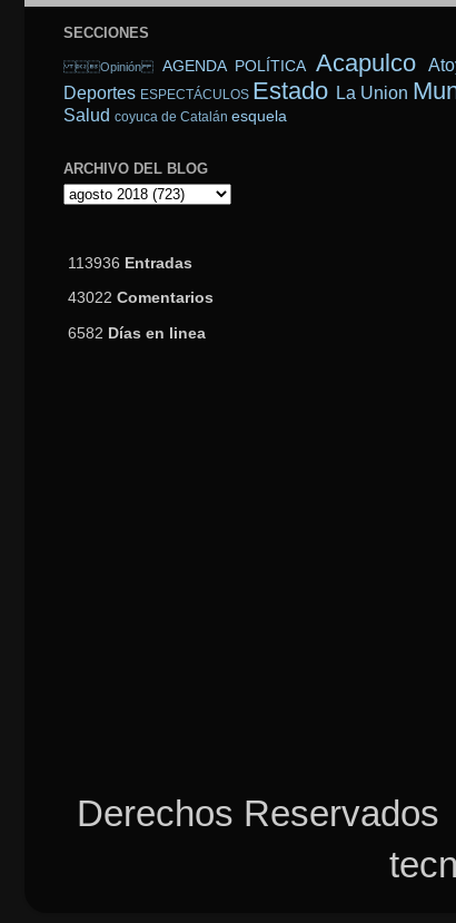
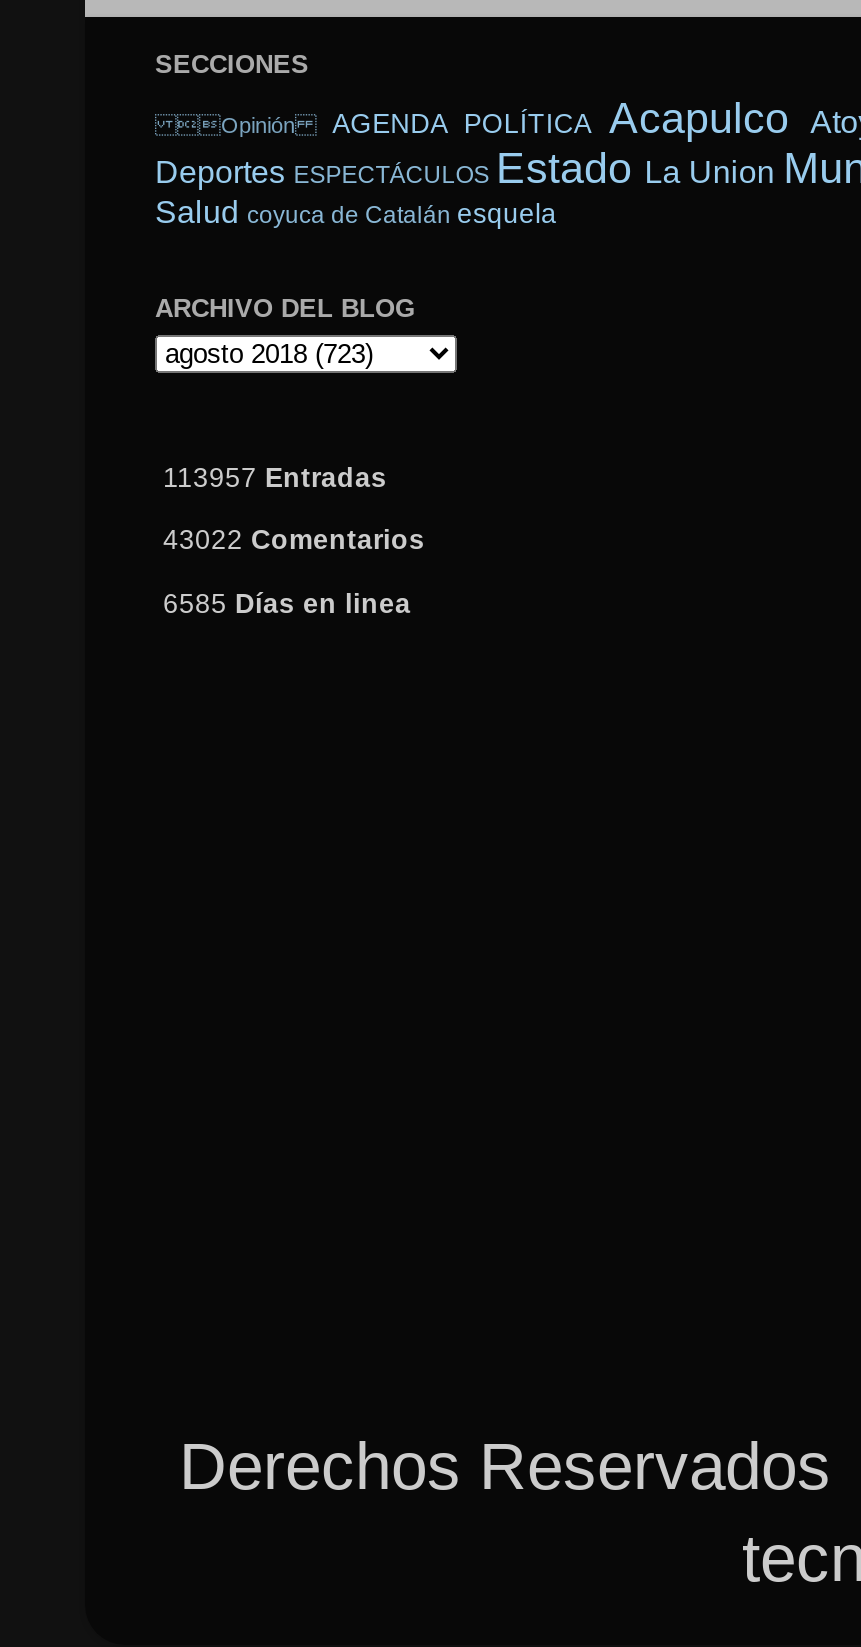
[68,254,192,271] 113936 Entradas -> [163,462,387,492] 113957 Entradas
[68,325,206,341] 6582 Días en linea -> [163,588,411,618] 6585 Días en linea

